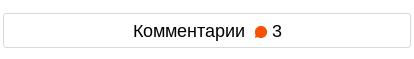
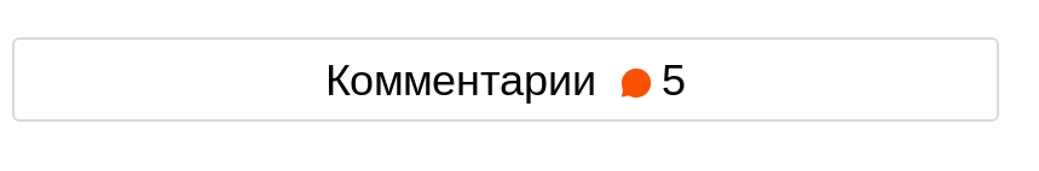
[132,21,281,41] Комментарии 3 -> [325,56,686,104] Комментарии 5

